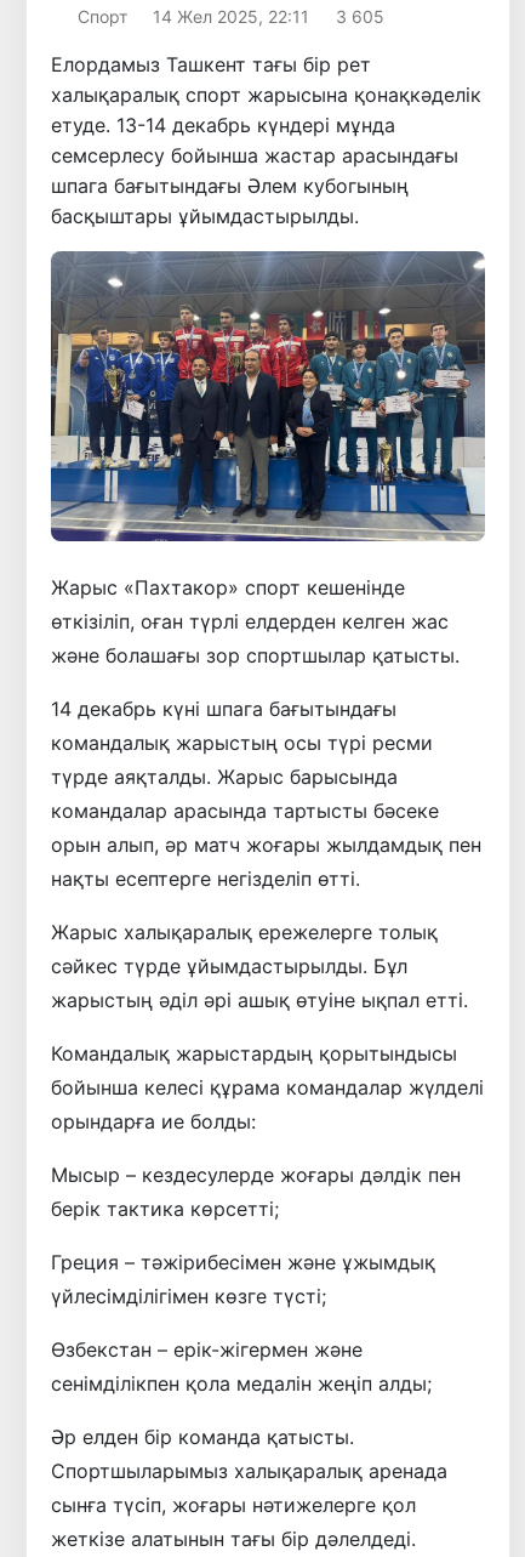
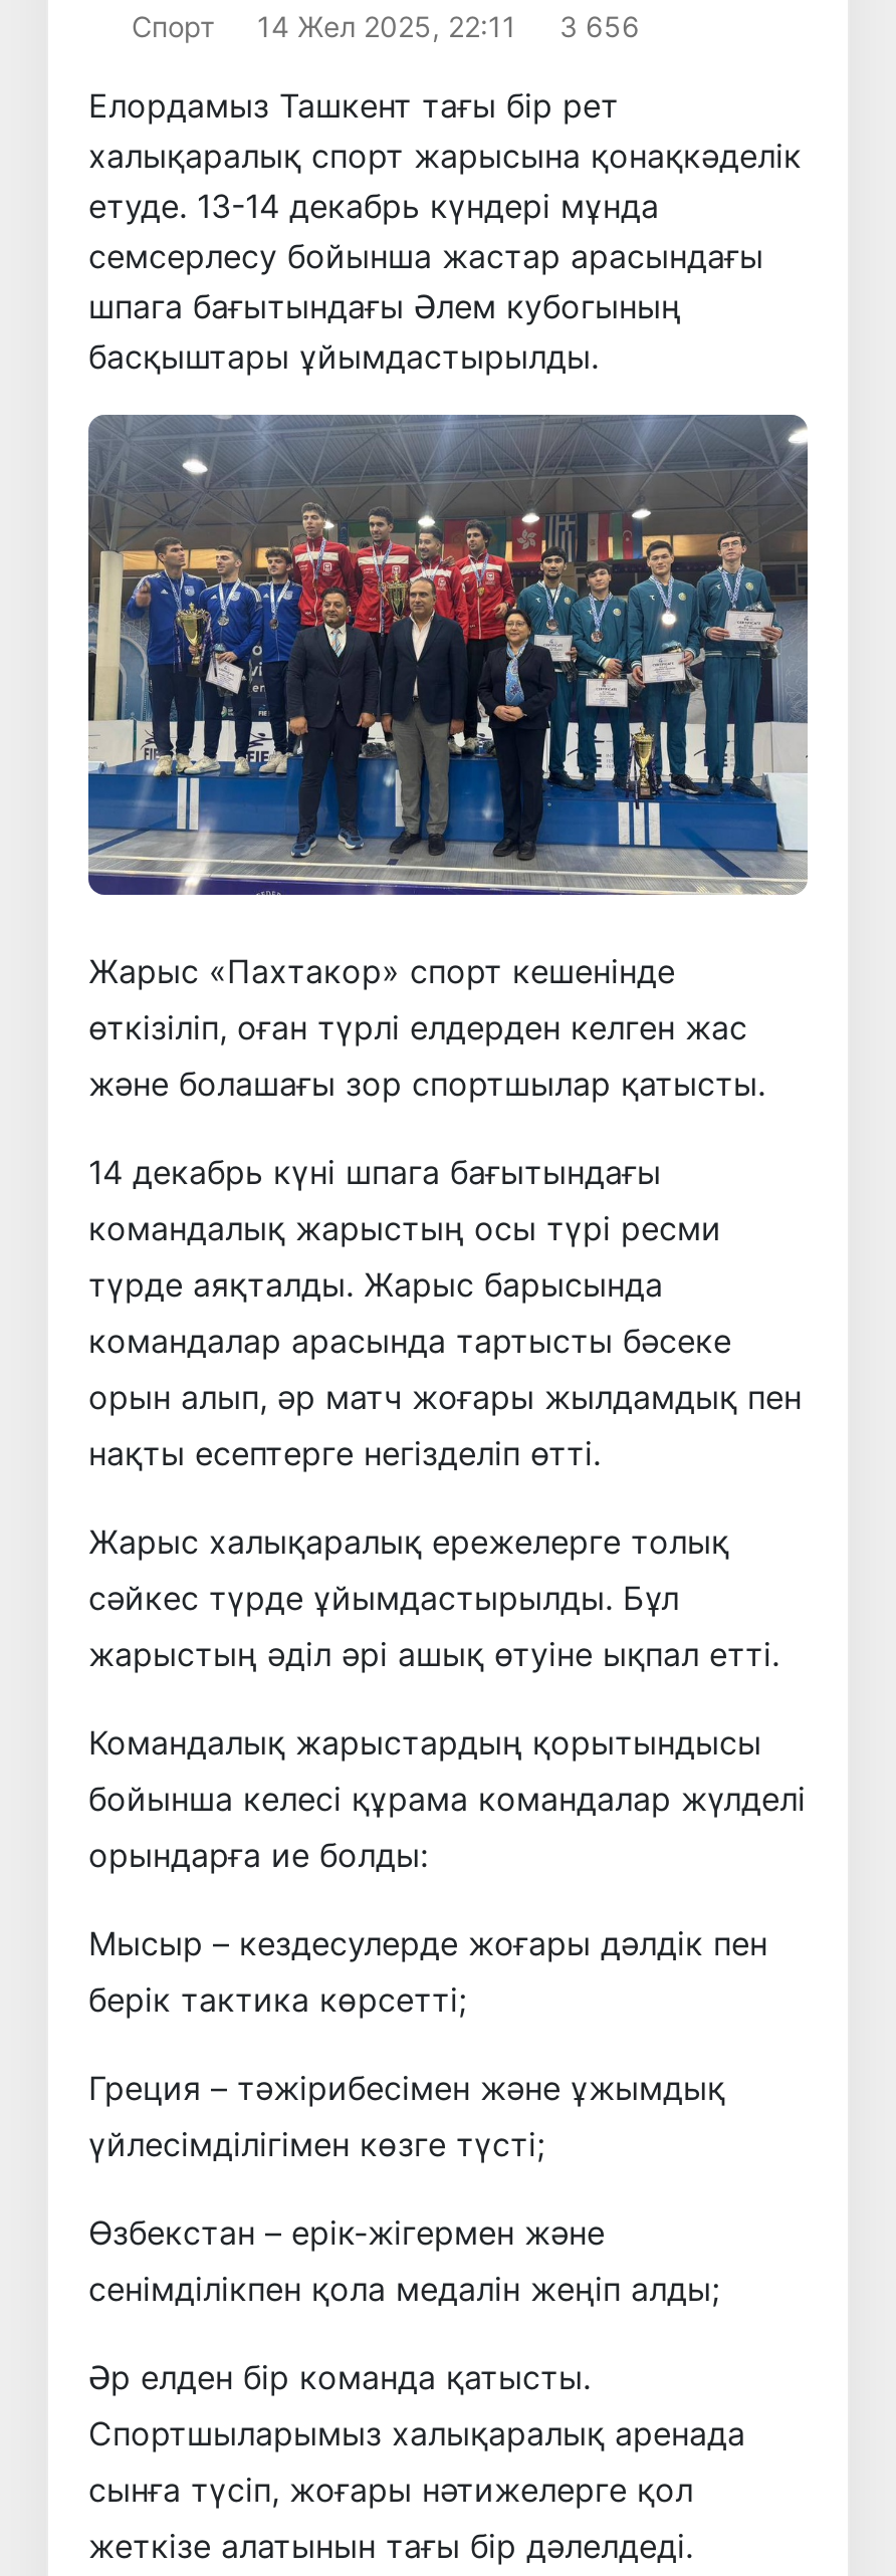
[77,7,384,27] Спорт 14 Жел 2025, 22:11 3 605 -> [132,10,640,44] Спорт 14 Жел 2025, 22:11 3 656

